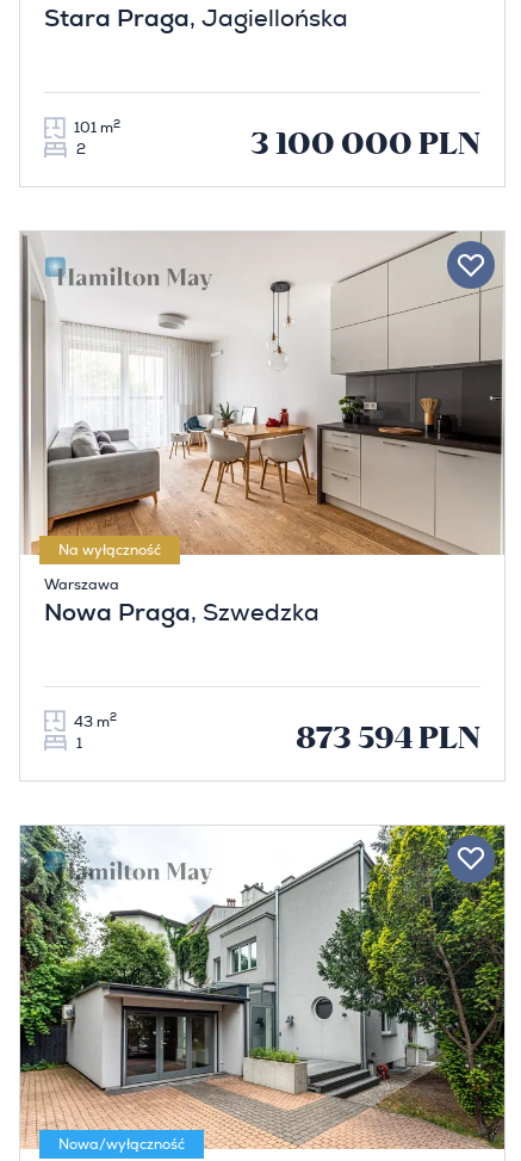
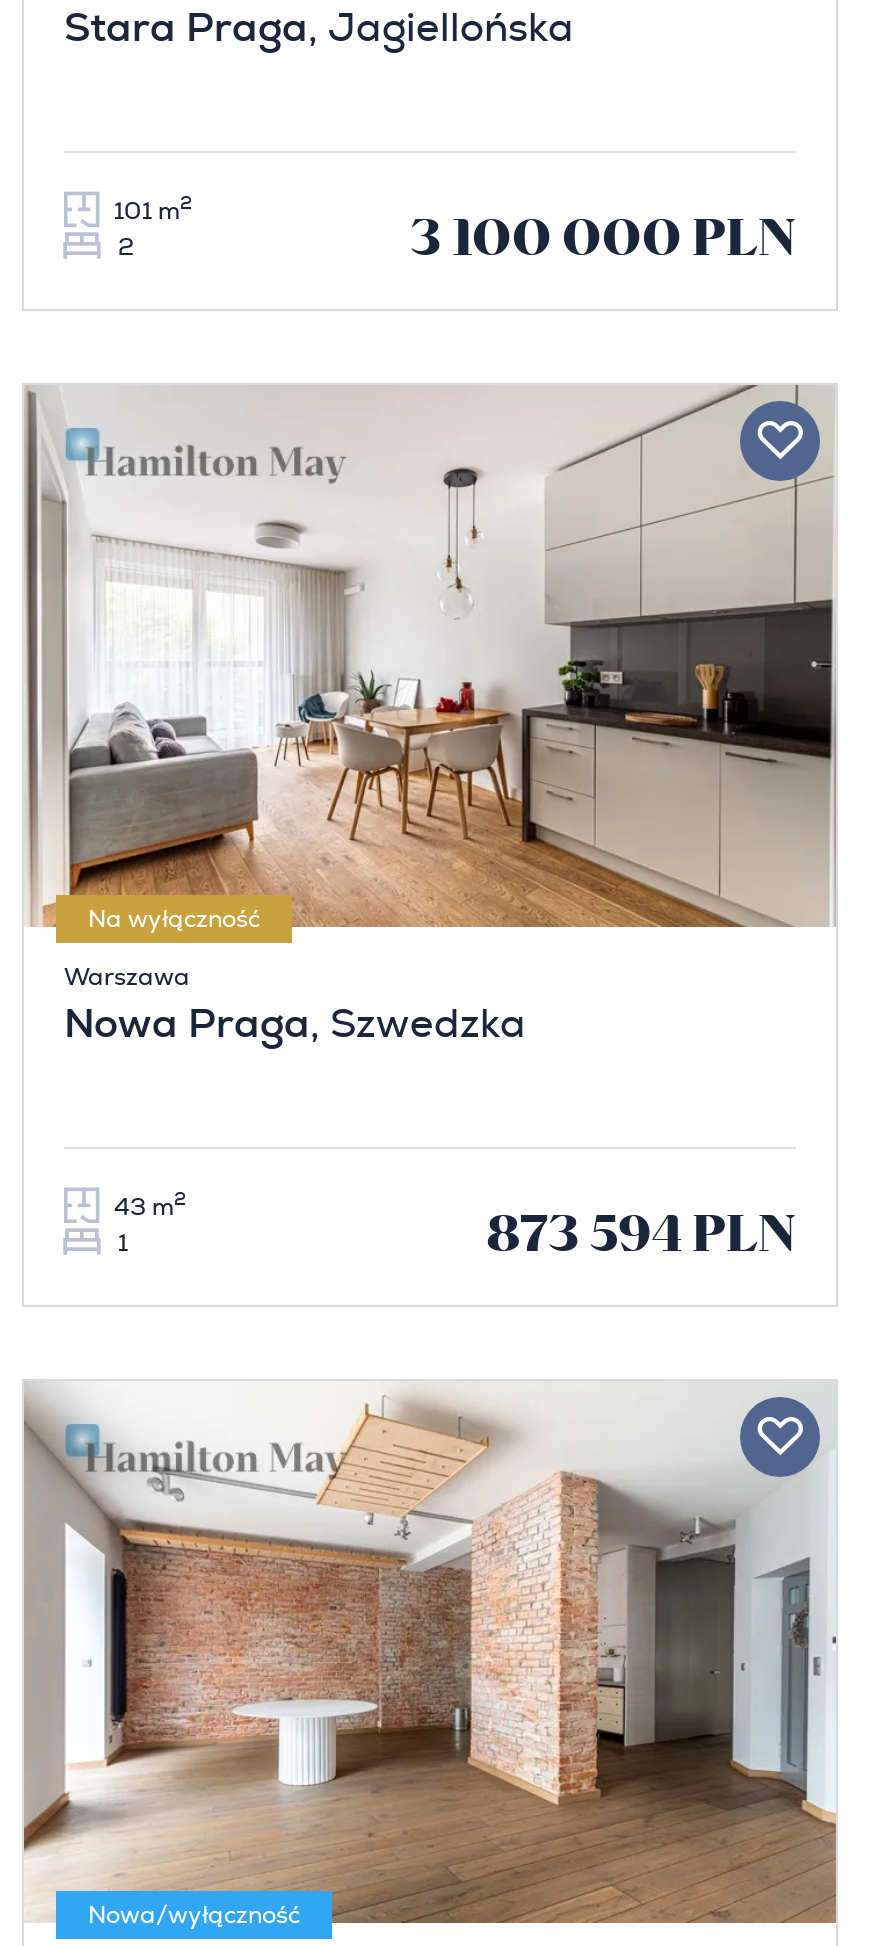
[19,825,506,1149] [image] -> [22,1381,838,1925] [image]

